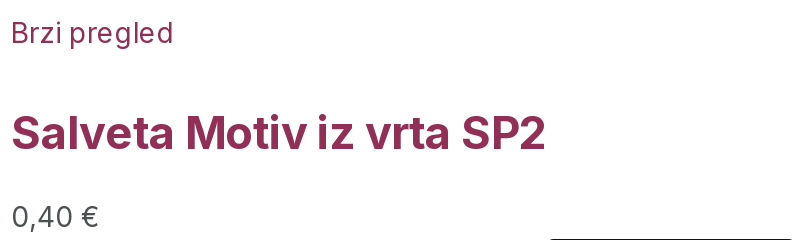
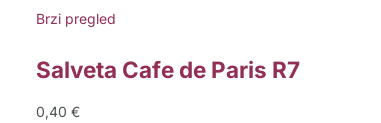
[11,105,547,159] Salveta Motiv iz vrta SP2 -> [36,55,300,82] Salveta Cafe de Paris R7

